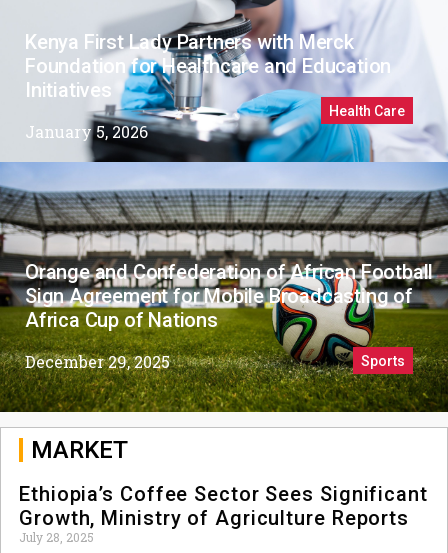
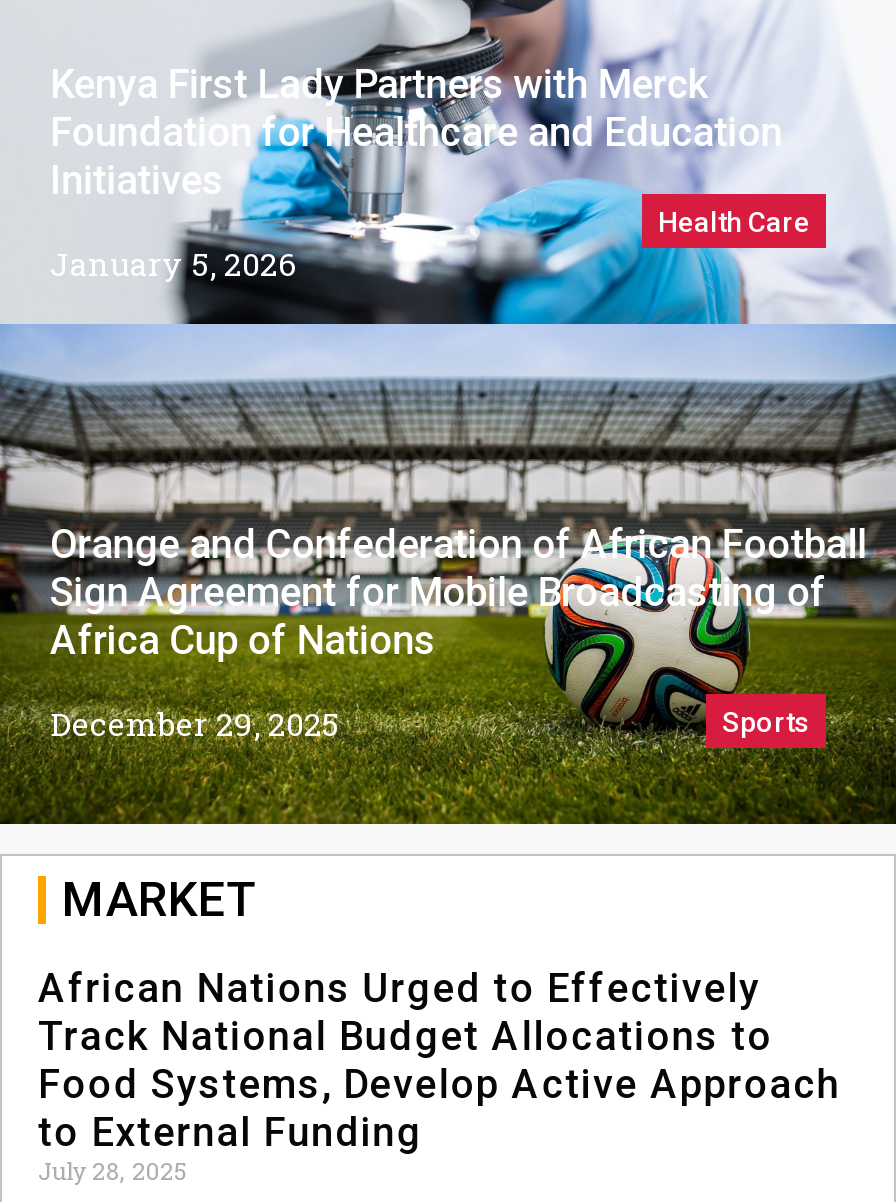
[19,482,428,530] Ethiopia’s Coffee Sector Sees Significant | Growth, Ministry of Agriculture Reports -> [38,964,841,1156] African Nations Urged to Effectively | Track National Budget Allocations to | Food Systems, Develop Active Approach | to External Funding

